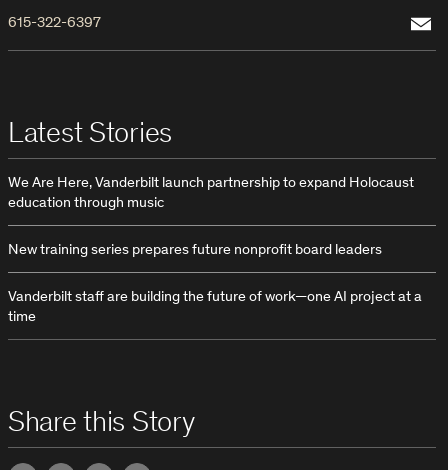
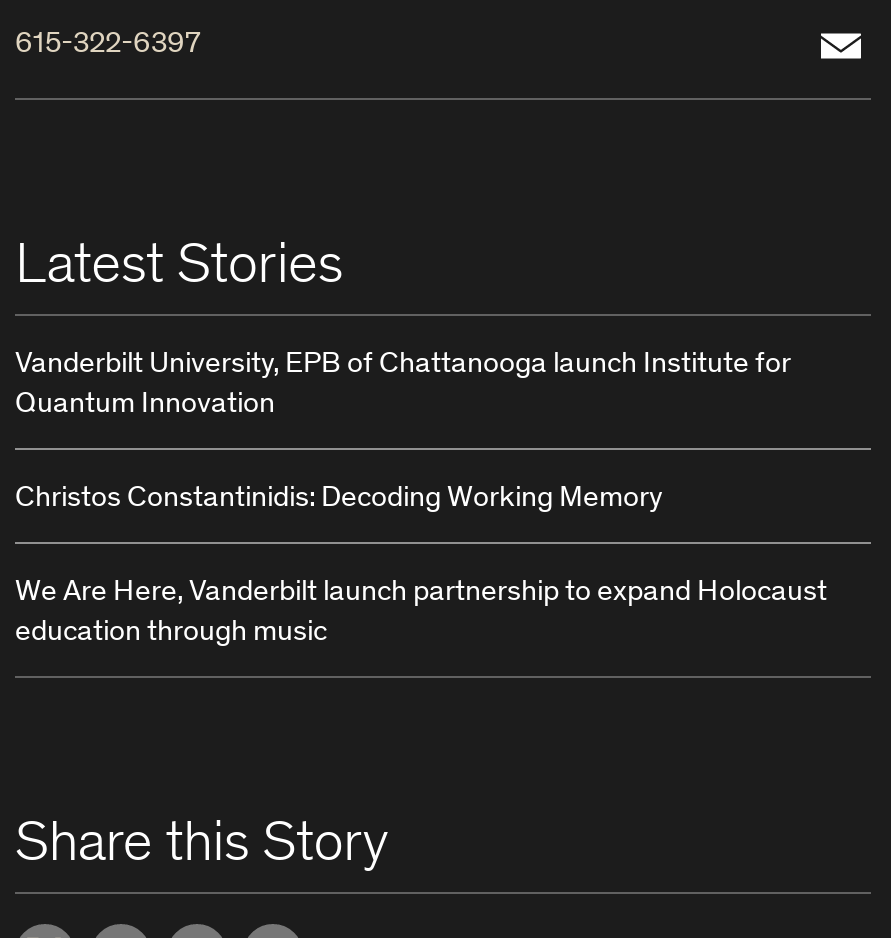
none -> [15,350,791,514] Vanderbilt University, EPB of Chattanooga launch Institute for | Quantum Innovation | Christos Constantinidis: Decoding Working Memory
moved [8,176,414,211] -> [15,578,827,648]: We Are Here, Vanderbilt launch partnership to expand Holocaust | education through music
[8,243,422,325] New training series prepares future nonprofit board leaders | Vanderbilt staff are building the future of work—one AI project at a | time -> none

